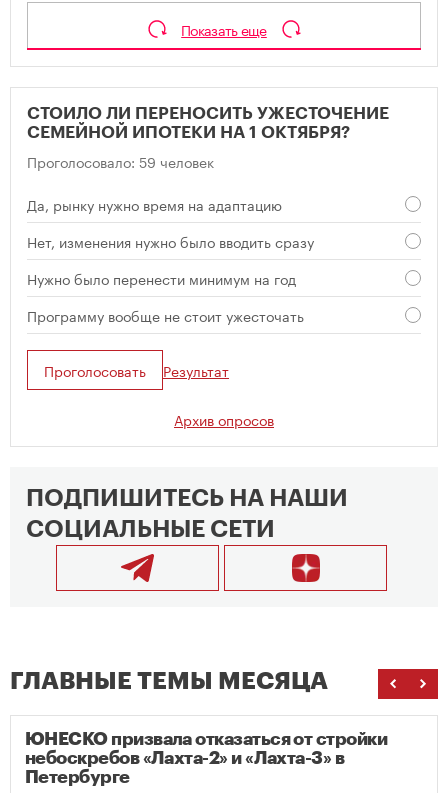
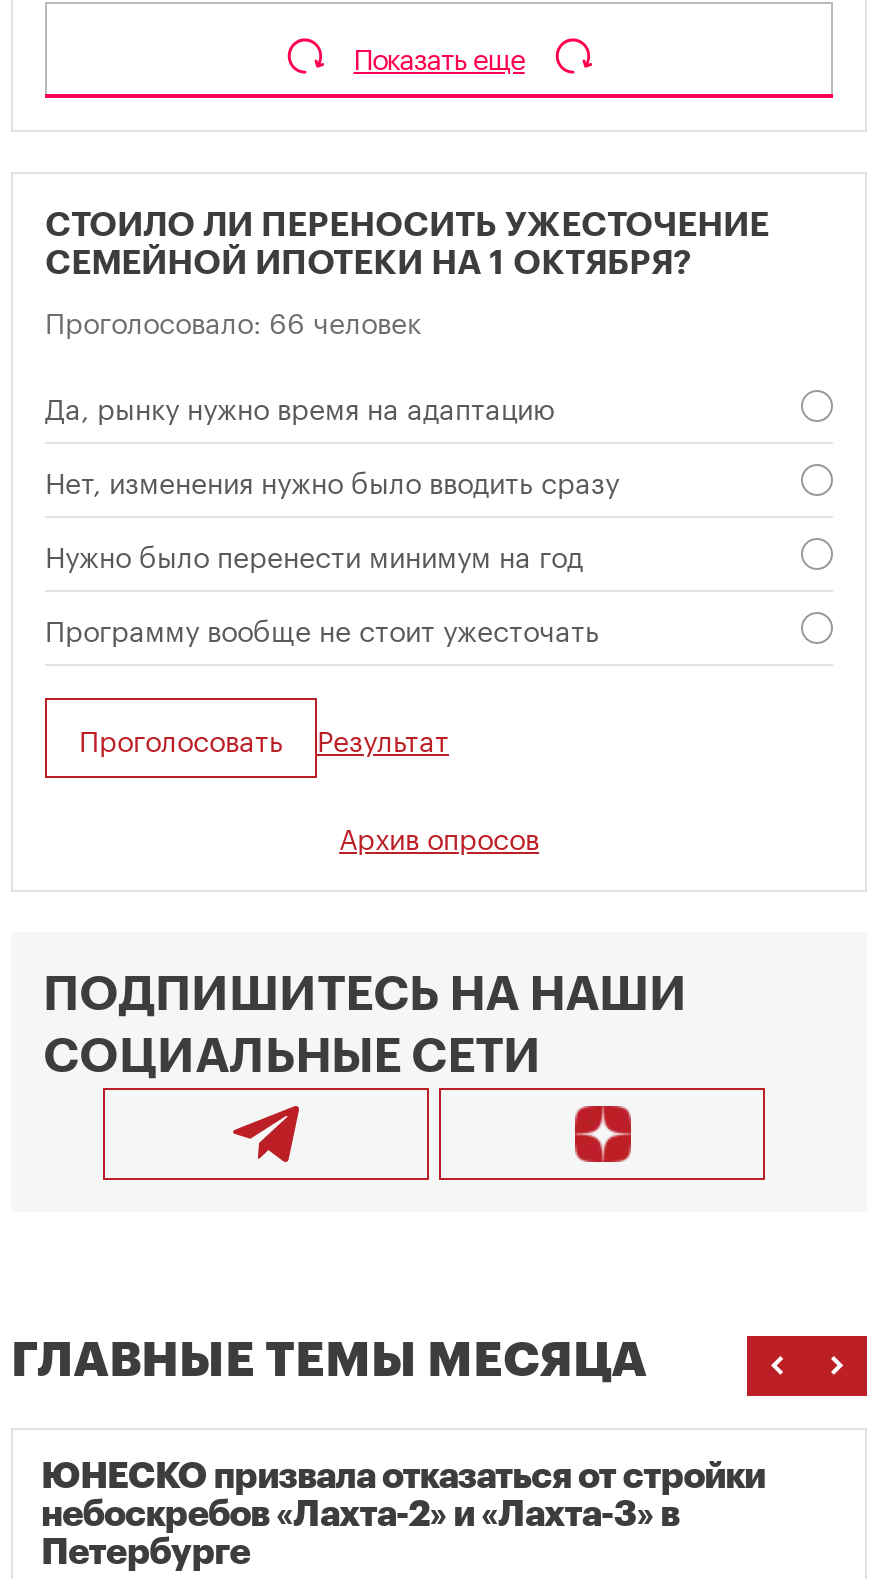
[27,150,214,172] Проголосовало: 59 человек -> [45,298,421,342] Проголосовало: 66 человек

